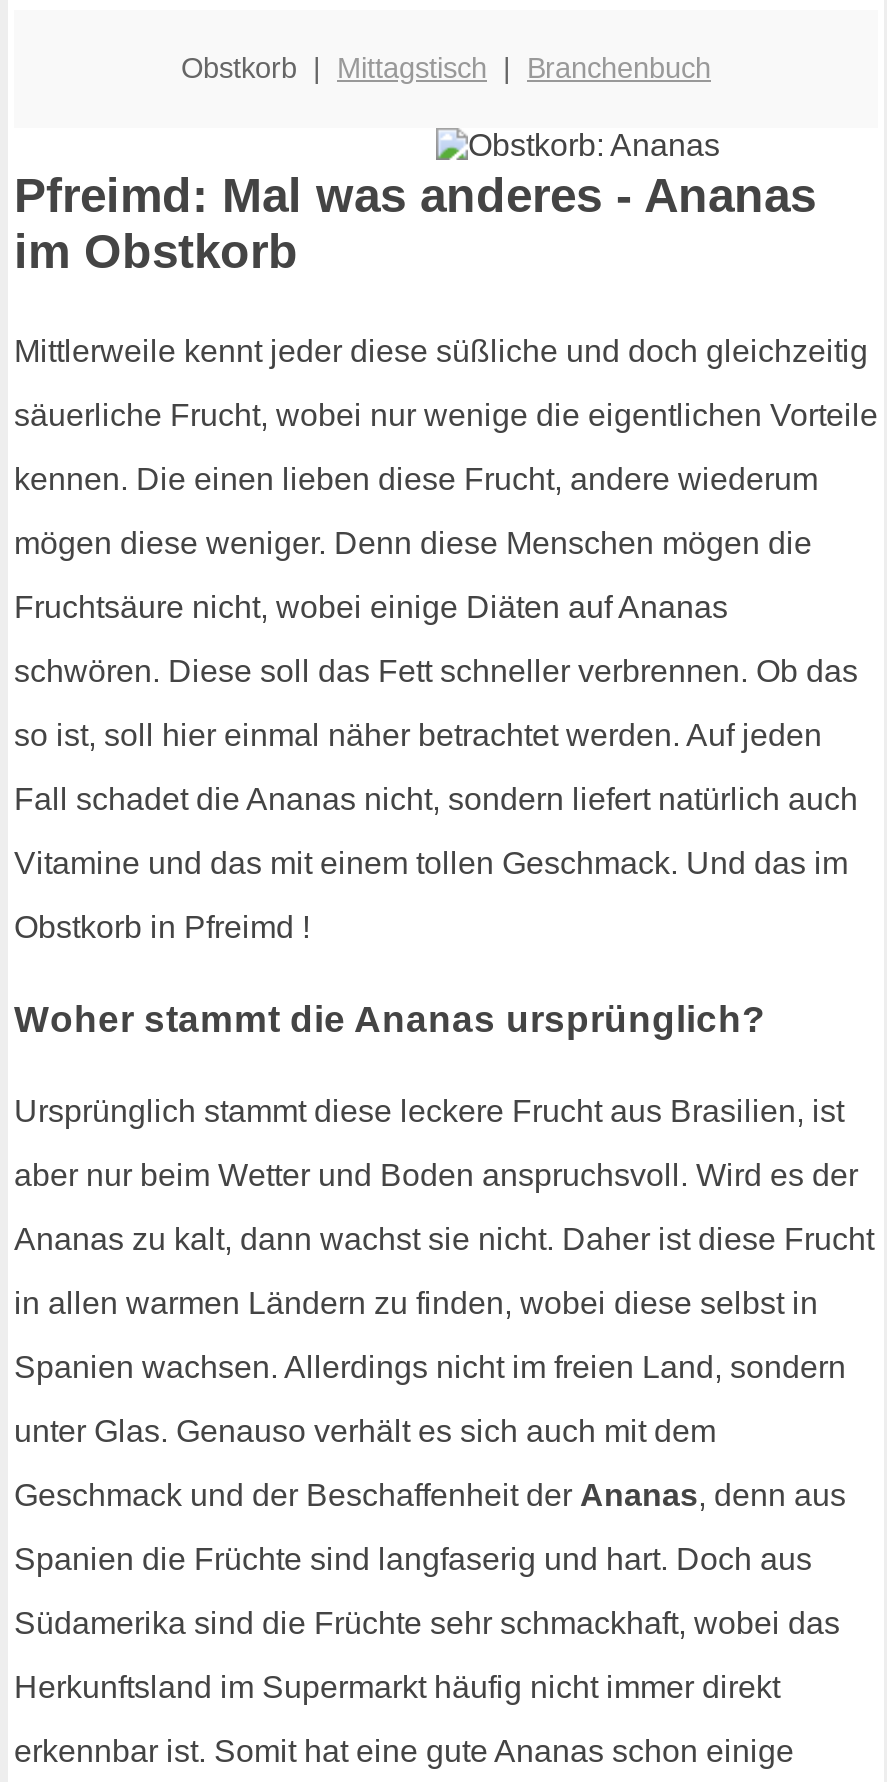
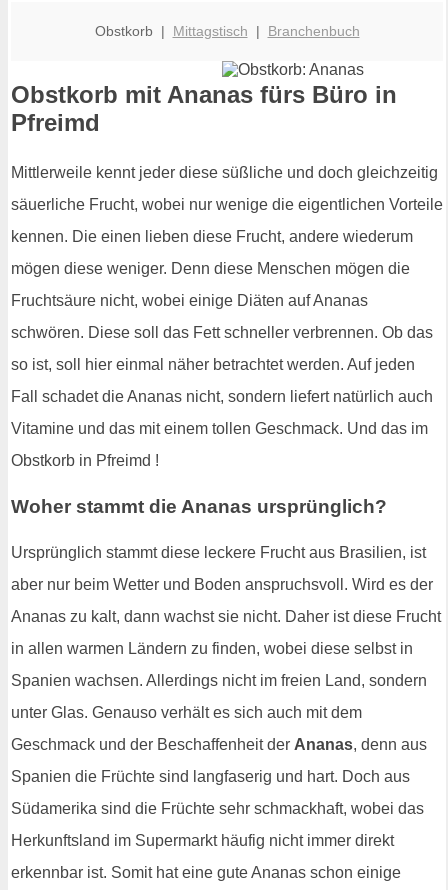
[14,169,816,279] Pfreimd: Mal was anderes - Ananas | im Obstkorb -> [11,81,397,136] Obstkorb mit Ananas fürs Büro in | Pfreimd

